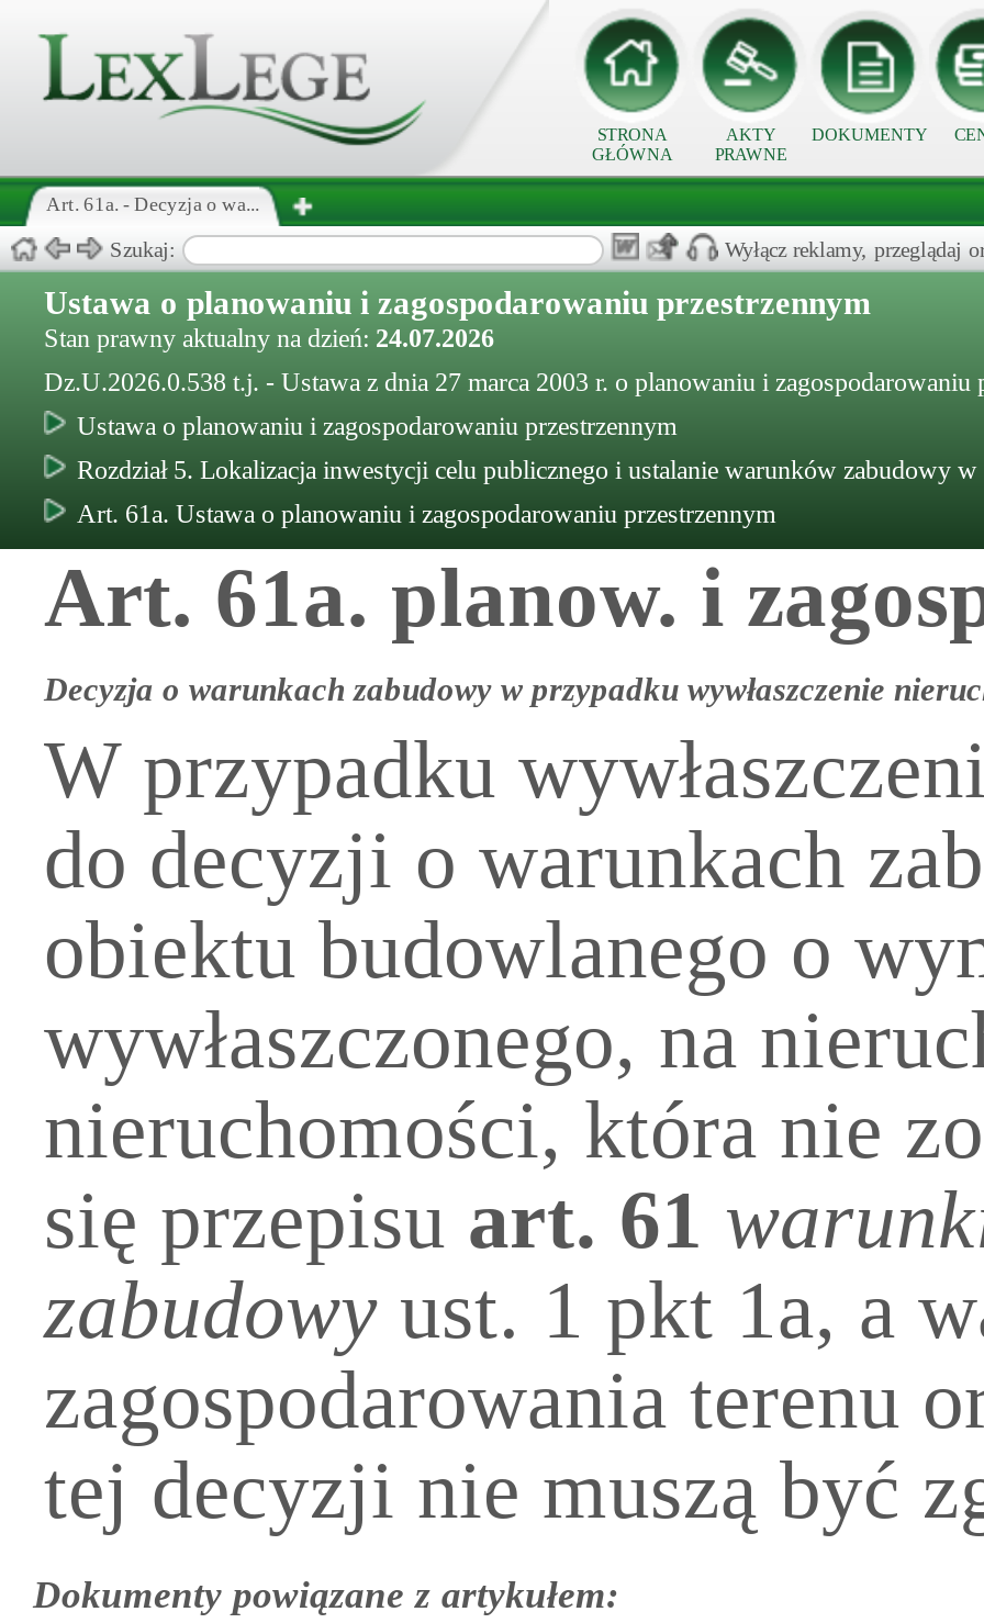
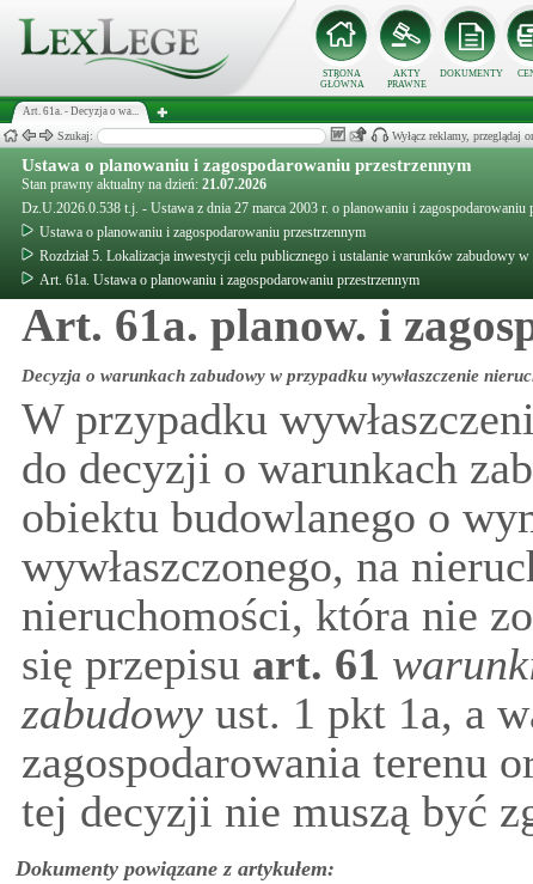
[44,323,494,354] Stan prawny aktualny na dzień: 24.07.2026 -> [22,176,266,193] Stan prawny aktualny na dzień: 21.07.2026

